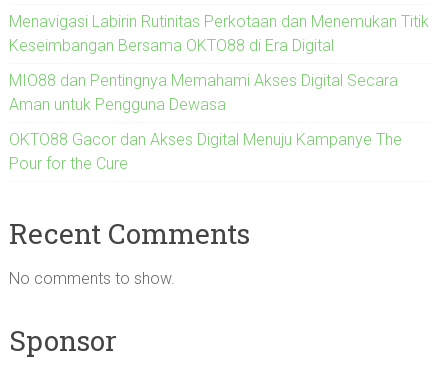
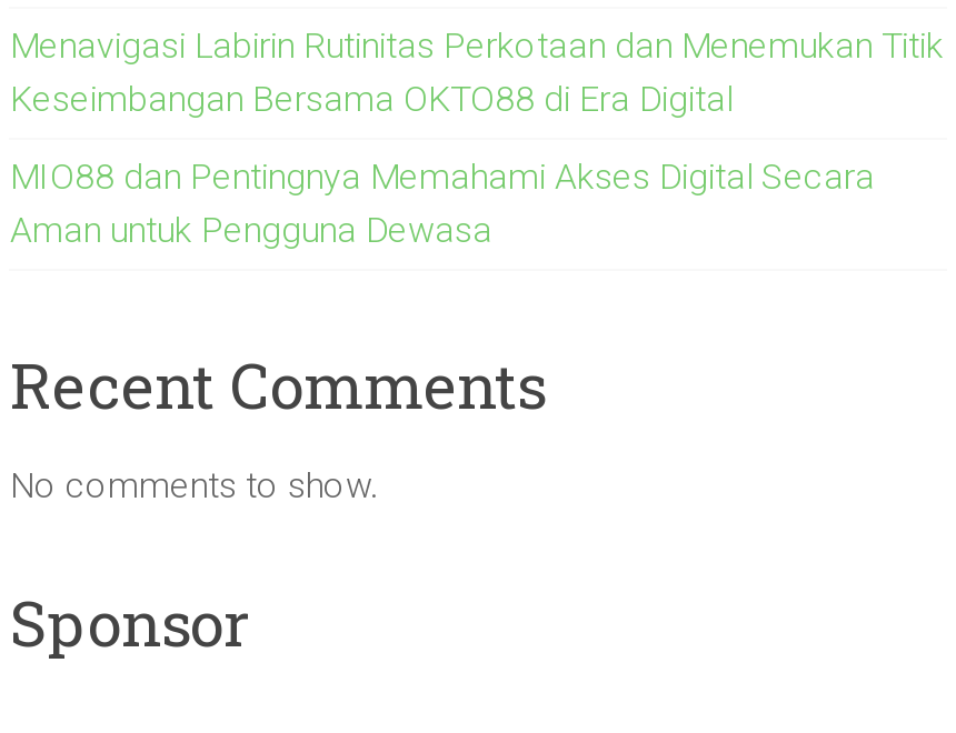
[9,129,402,172] OKTO88 Gacor dan Akses Digital Menuju Kampanye The | Pour for the Cure -> none

